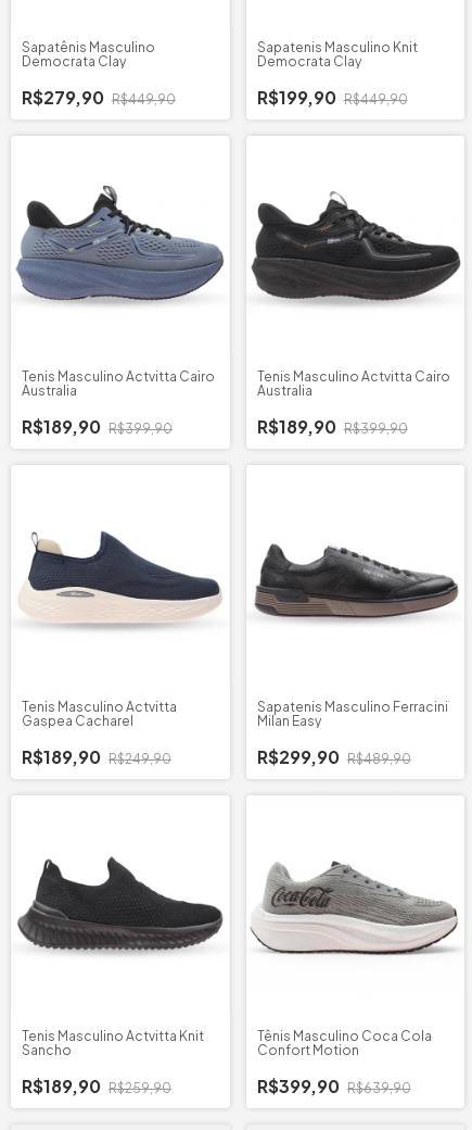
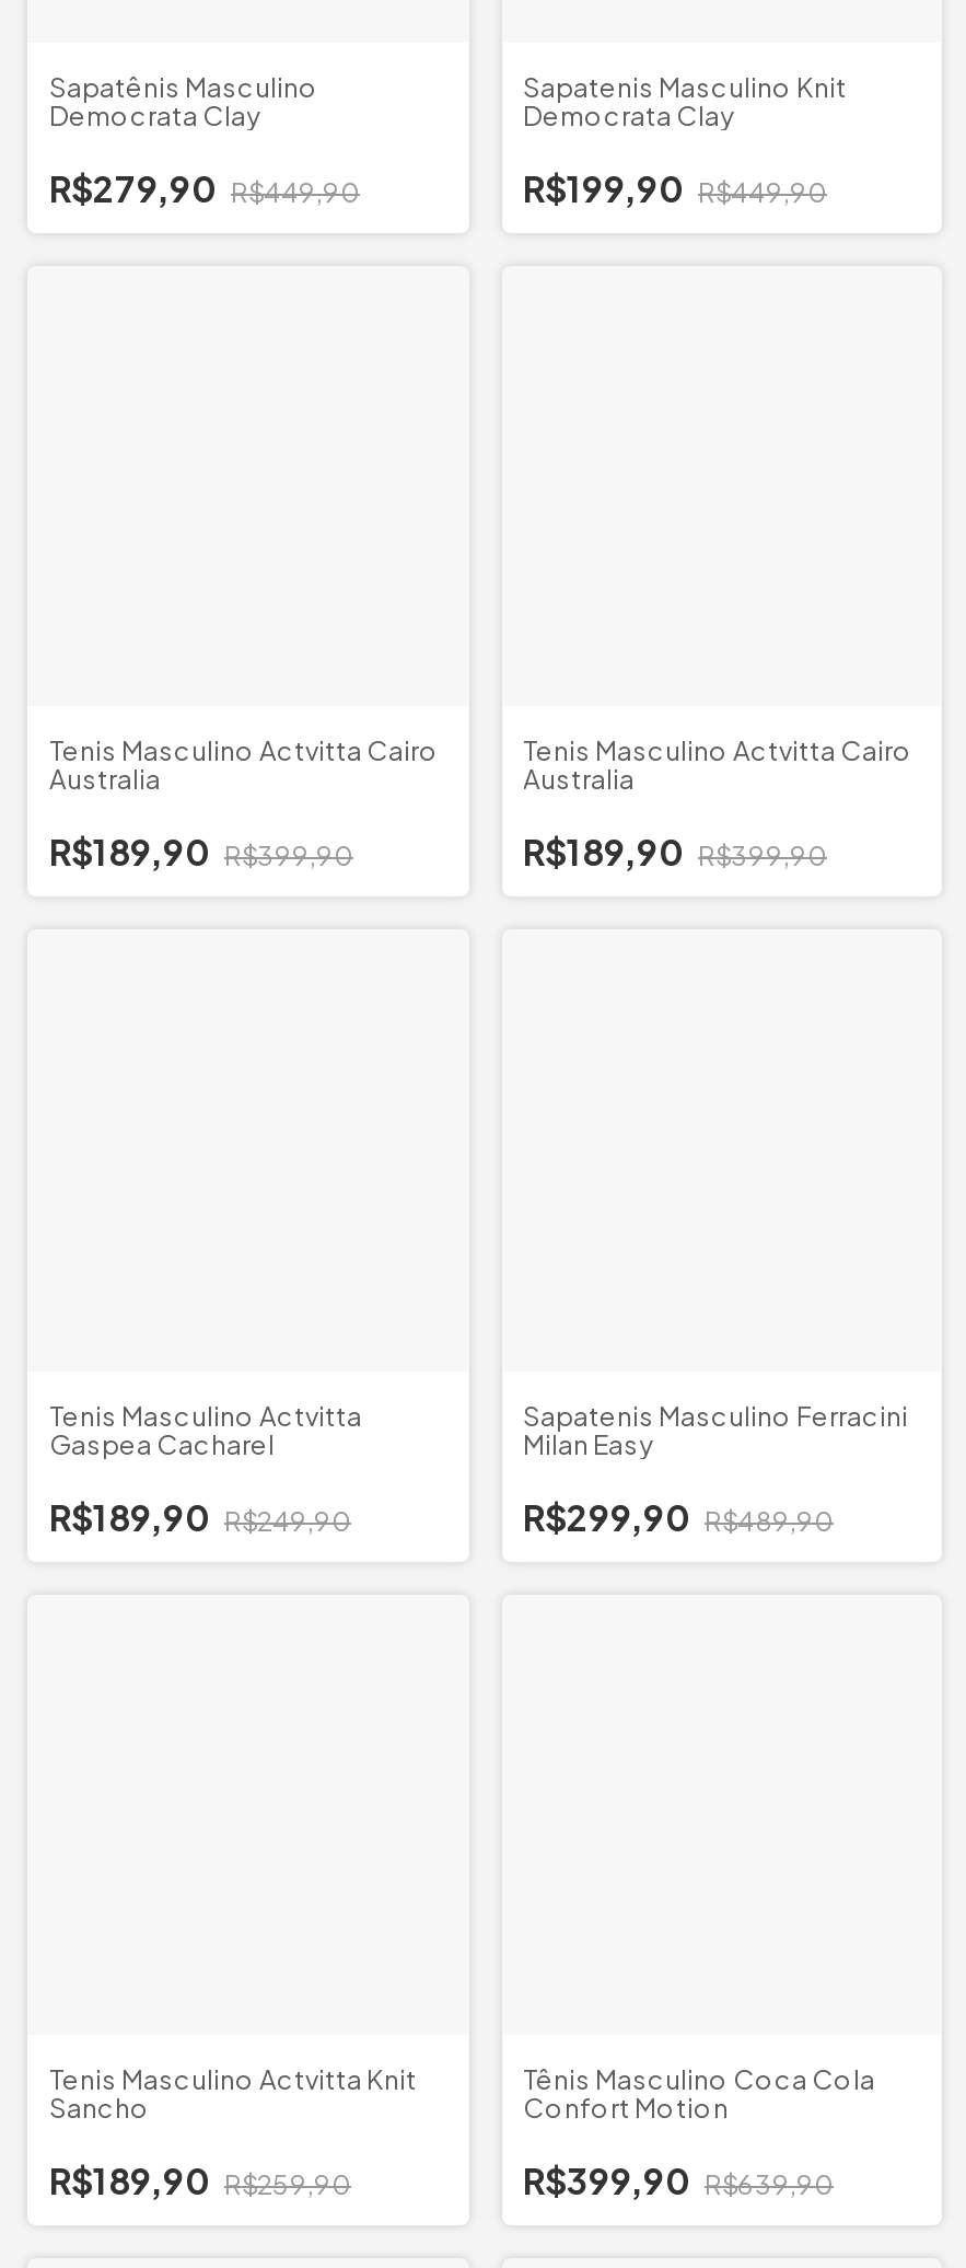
[15,185,225,305] [image] -> none
[251,191,461,306] [image] -> none
[20,530,222,630] [image] -> none
[254,543,459,623] [image] -> none
[17,856,224,955] [image] -> none
[250,861,458,956] [image] -> none

